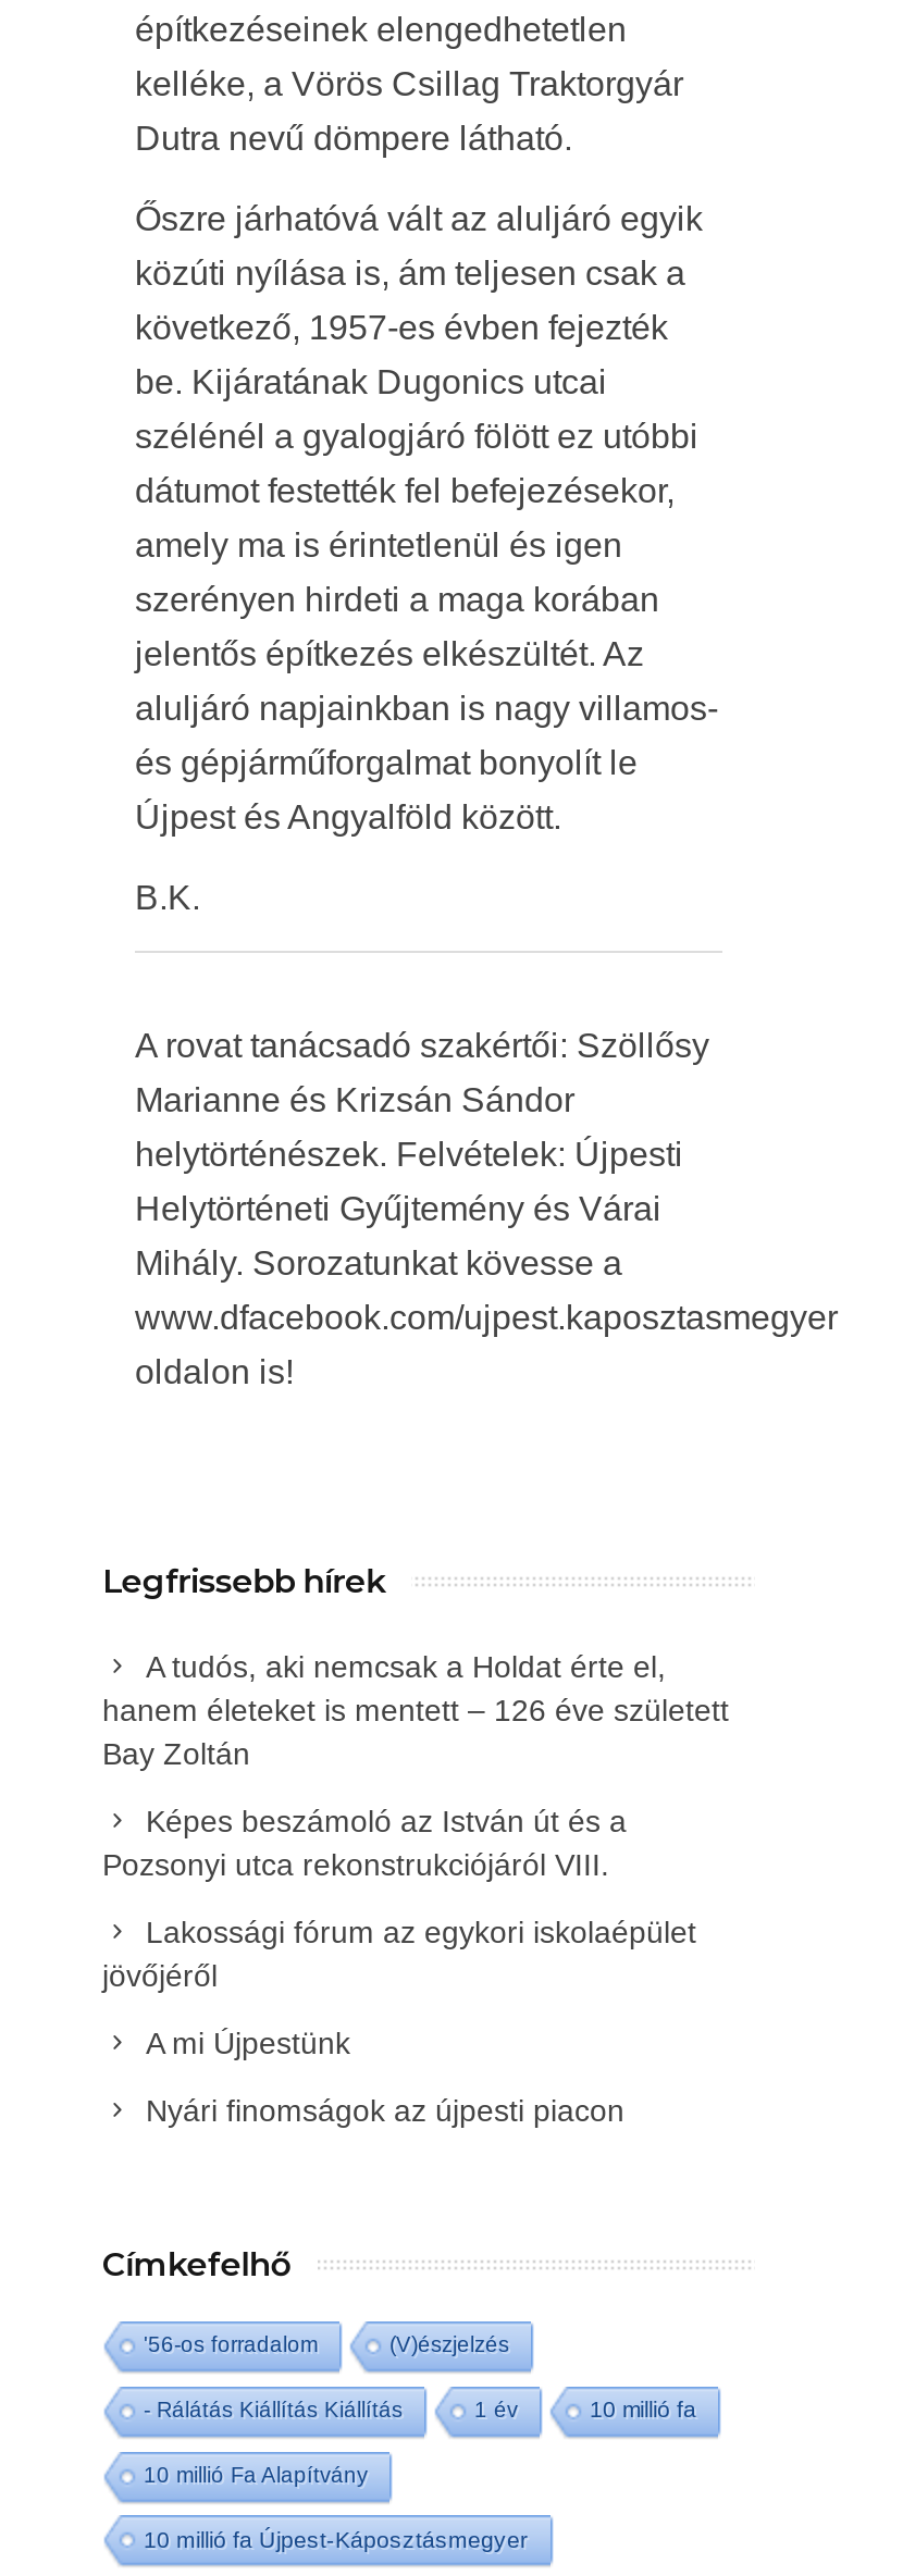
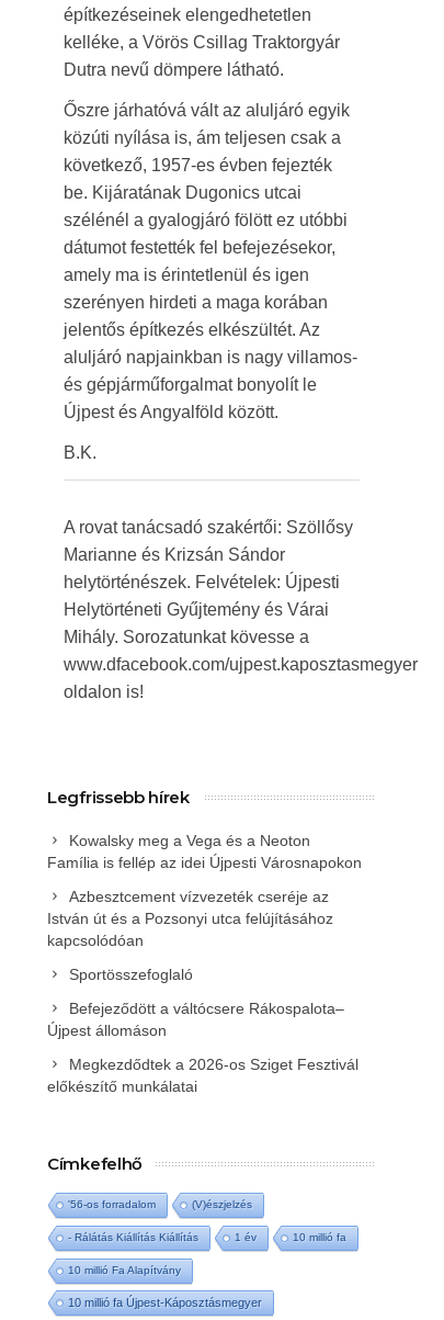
[102,1650,729,1772] A tudós, aki nemcsak a Holdat érte el, | hanem életeket is mentett – 126 éve született | Bay Zoltán -> [47,832,362,872] Kowalsky meg a Vega és a Neoton | Família is fellép az idei Újpesti Városnapokon
[102,1805,627,1883] Képes beszámoló az István út és a | Pozsonyi utca rekonstrukciójáról VIII. -> [47,888,333,950] Azbesztcement vízvezeték cseréje az | István út és a Pozsonyi utca felújításához | kapcsolódóan
[102,1915,696,1994] Lakossági fórum az egykori iskolaépület | jövőjéről -> [69,966,193,984] Sportösszefoglaló
[146,2026,350,2061] A mi Újpestünk -> [47,1000,344,1040] Befejeződött a váltócsere Rákospalota– | Újpest állomáson
[146,2094,624,2129] Nyári finomságok az újpesti piacon -> [47,1056,358,1096] Megkezdődtek a 2026-os Sziget Fesztivál | előkészítő munkálatai

